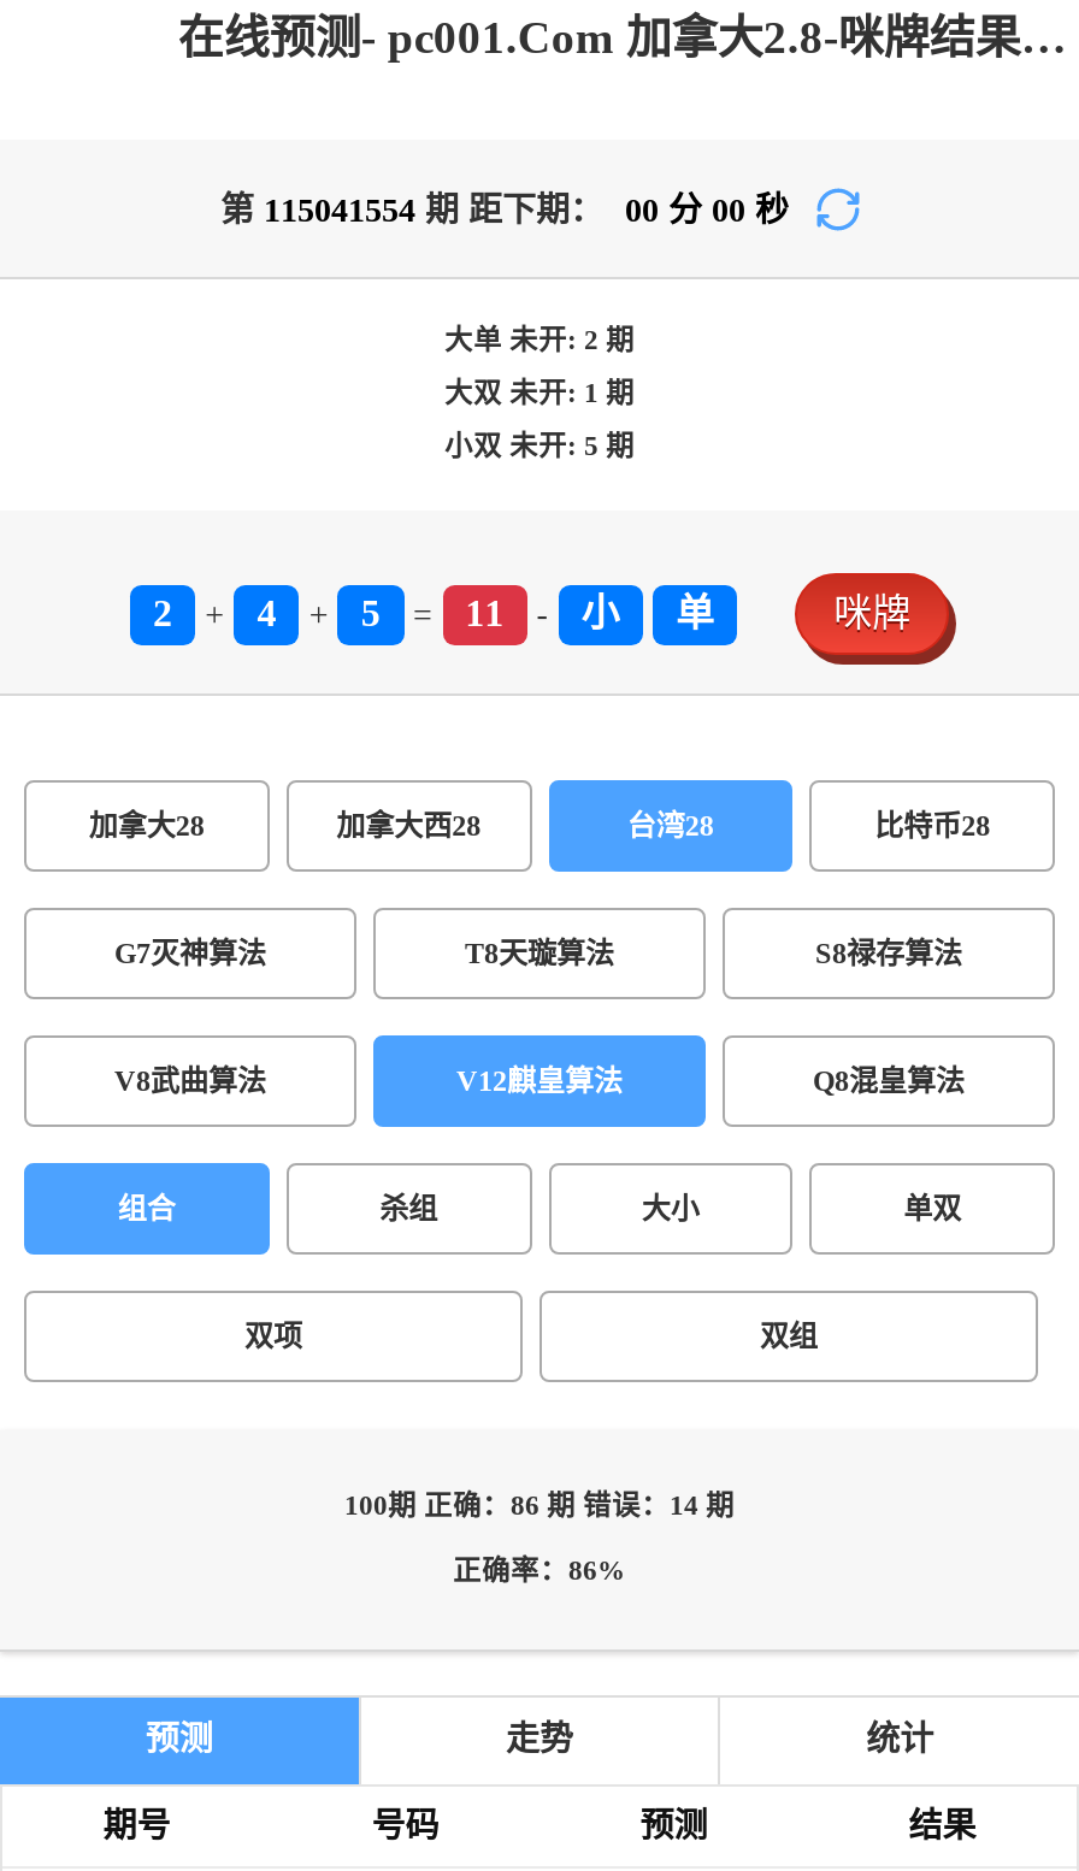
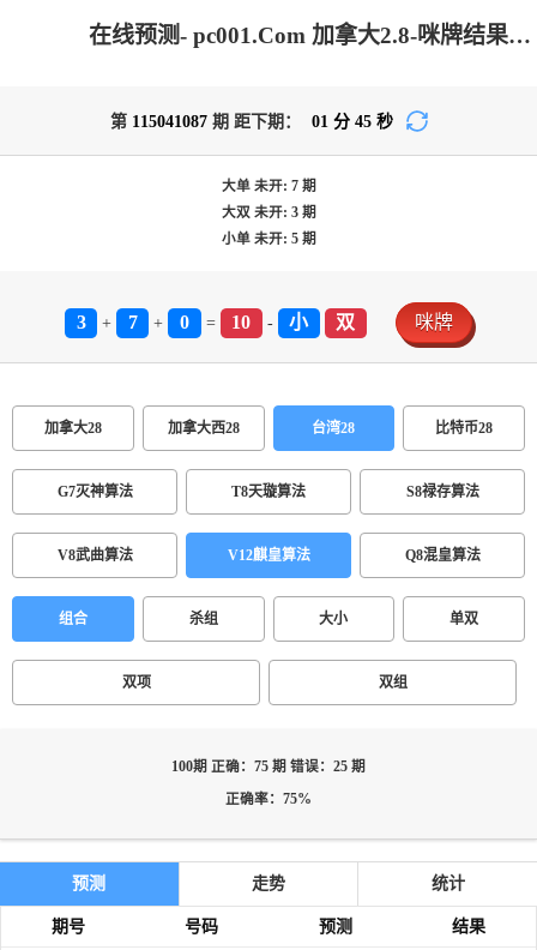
[220,193,789,229] 第115041554期 距下期： 00分 00秒 -> [110,113,393,131] 第115041087期 距下期： 01分 45秒
[444,325,635,356] 大单未开: 2期 -> [221,179,316,194] 大单未开: 7期
[444,378,635,409] 大双未开: 1期 -> [221,205,316,221] 大双未开: 3期
[444,431,635,462] 小双未开: 5期 -> [221,232,316,247] 小单未开: 5期
[153,592,172,633] 2 -> [76,312,86,332] 3
[257,592,276,633] 4 -> [128,312,137,332] 7
[361,592,380,633] 5 -> [180,312,189,332] 0
[465,592,504,633] 11 -> [231,312,251,332] 10
[676,592,714,633] 单 -> [336,312,355,332] 双
[344,1491,735,1522] 100期 正确：86 期 错误：14 期 -> [171,759,366,775] 100期 正确：75 期 错误：25 期
[453,1556,626,1587] 正确率：86% -> [225,792,312,807] 正确率：75%

